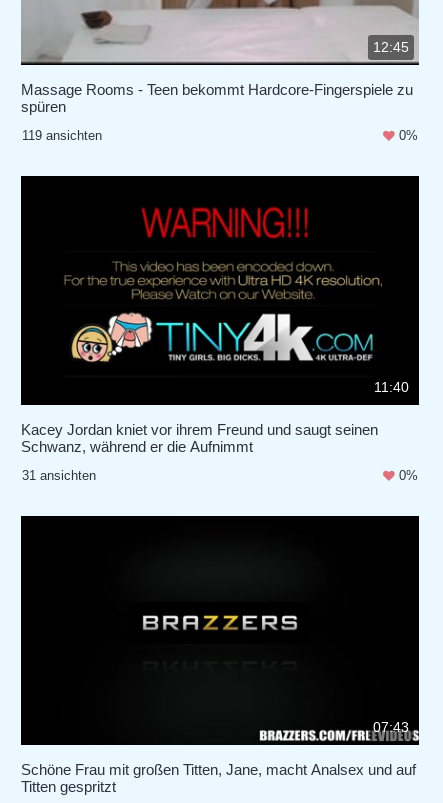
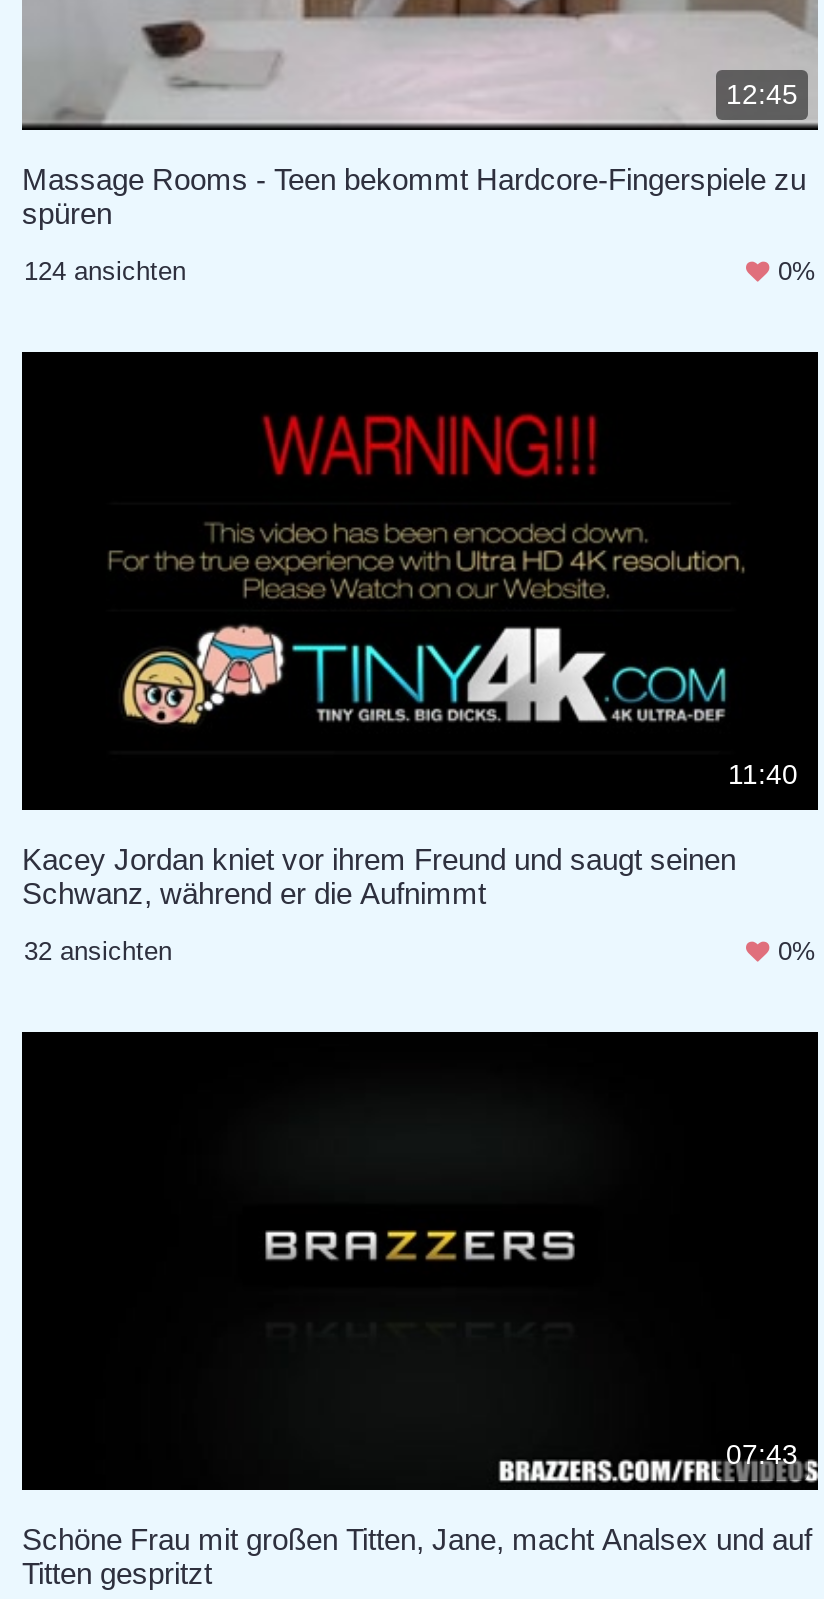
[22,128,102,143] 119 ansichten -> [24,256,186,286] 124 ansichten
[22,468,96,483] 31 ansichten -> [24,936,172,966] 32 ansichten

